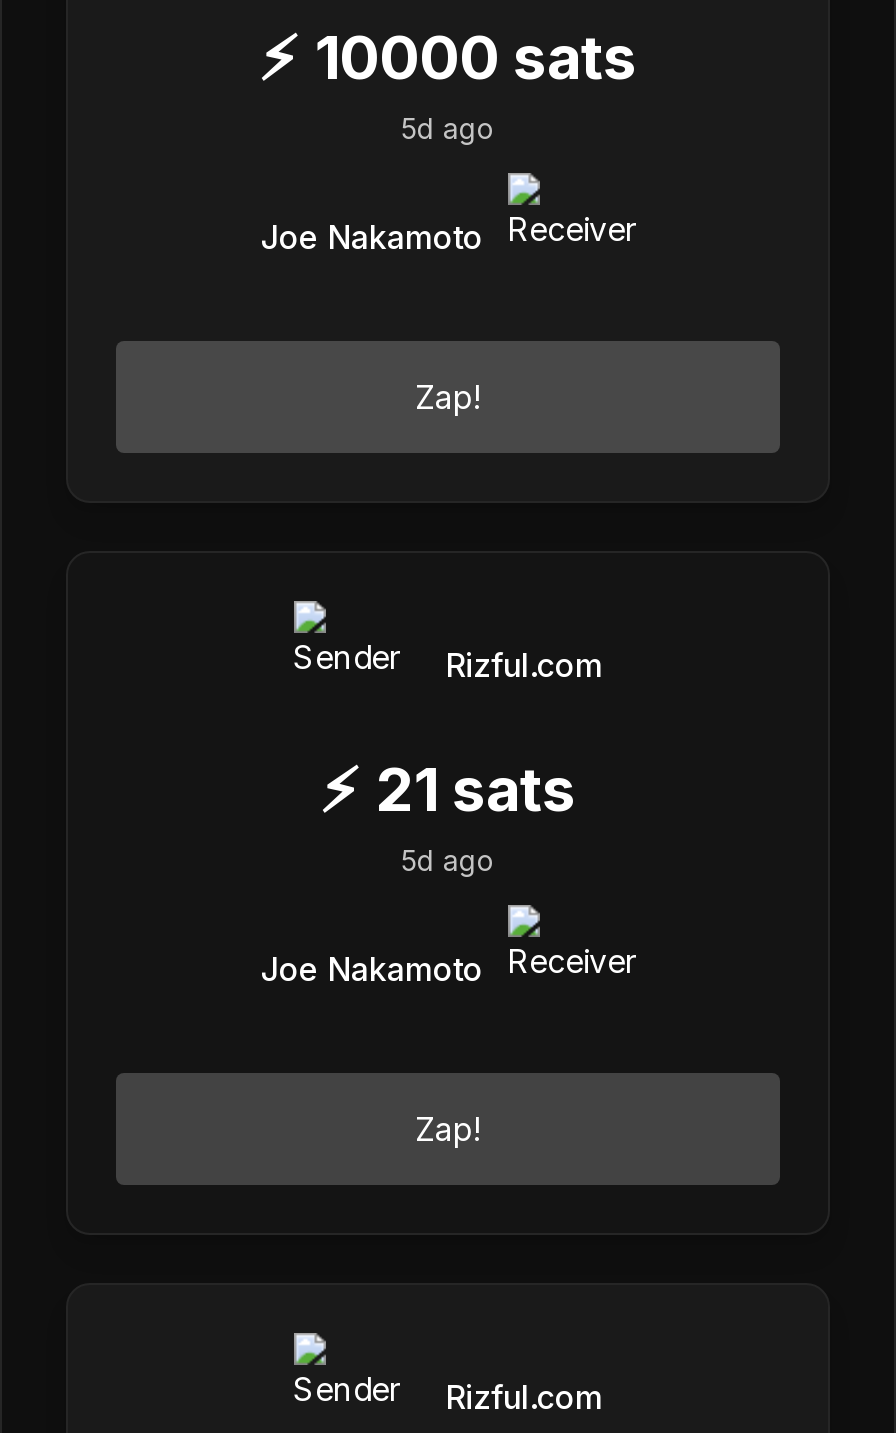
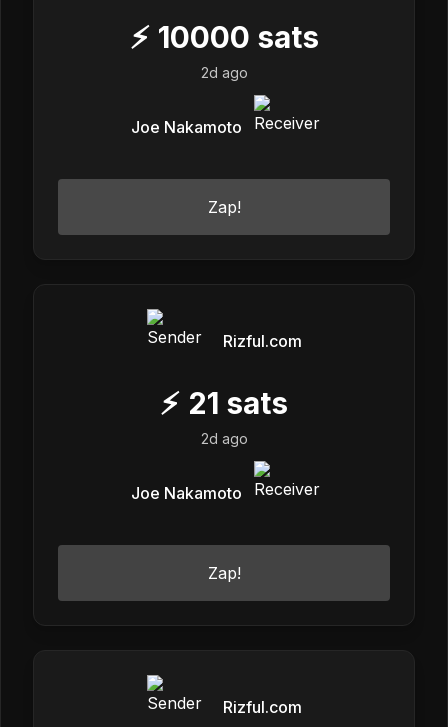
[401,110,495,144] 5d ago -> [200,63,247,80] 2d ago
[401,842,495,876] 5d ago -> [200,429,247,446] 2d ago

